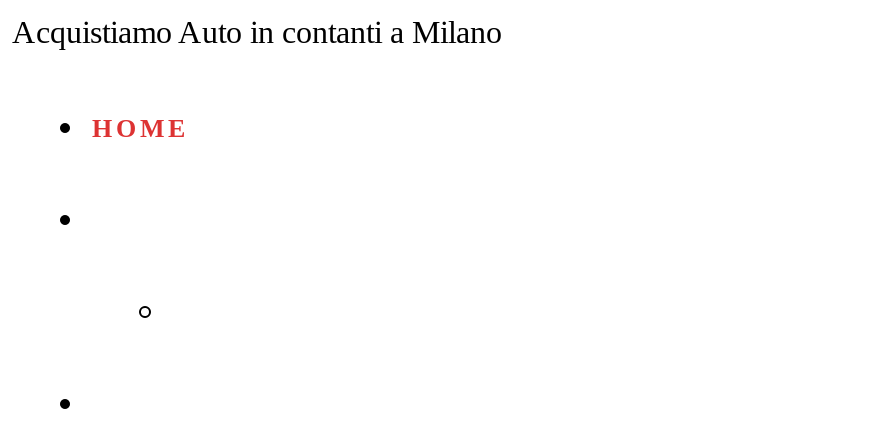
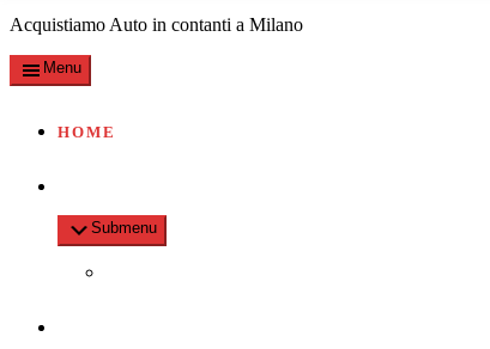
none -> [43,58,81,76] Menu
none -> [91,219,157,237] Submenu

